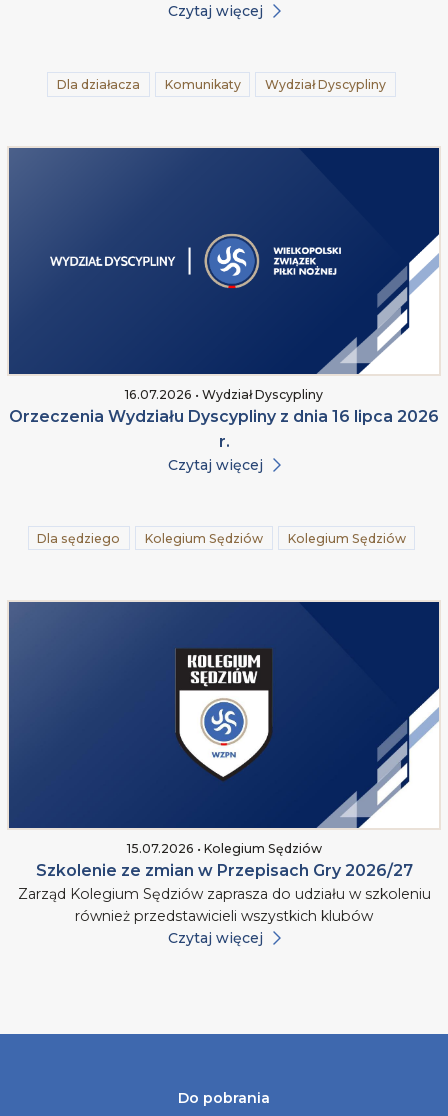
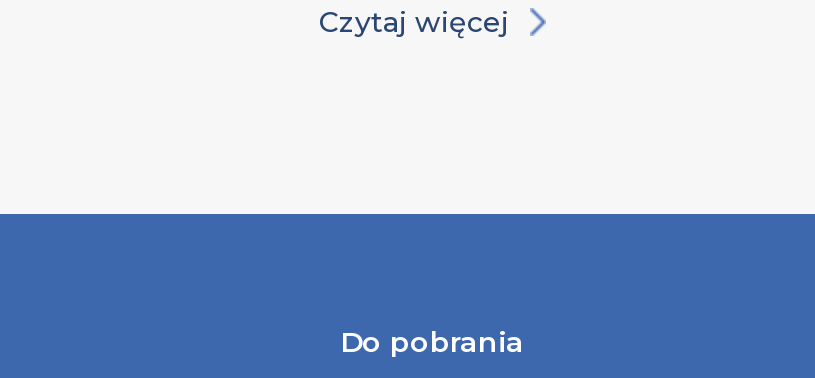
[57,77,386,92] Dla działacza | Komunikaty | Wydział Dyscypliny -> none
[8,147,440,474] [image] | 16.07.2026 • Wydział Dyscypliny | Orzeczenia Wydziału Dyscypliny z dnia 16 lipca 2026 | r. | Czytaj więcej -> none
[37,531,406,546] Dla sędziego | Kolegium Sędziów | Kolegium Sędziów -> none
[8,601,440,947] [image] | 15.07.2026 • Kolegium Sędziów | Szkolenie ze zmian w Przepisach Gry 2026/27 | Zarząd Kolegium Sędziów zaprasza do udziału w szkoleniu | również przedstawicieli wszystkich klubów | Czytaj więcej -> none

